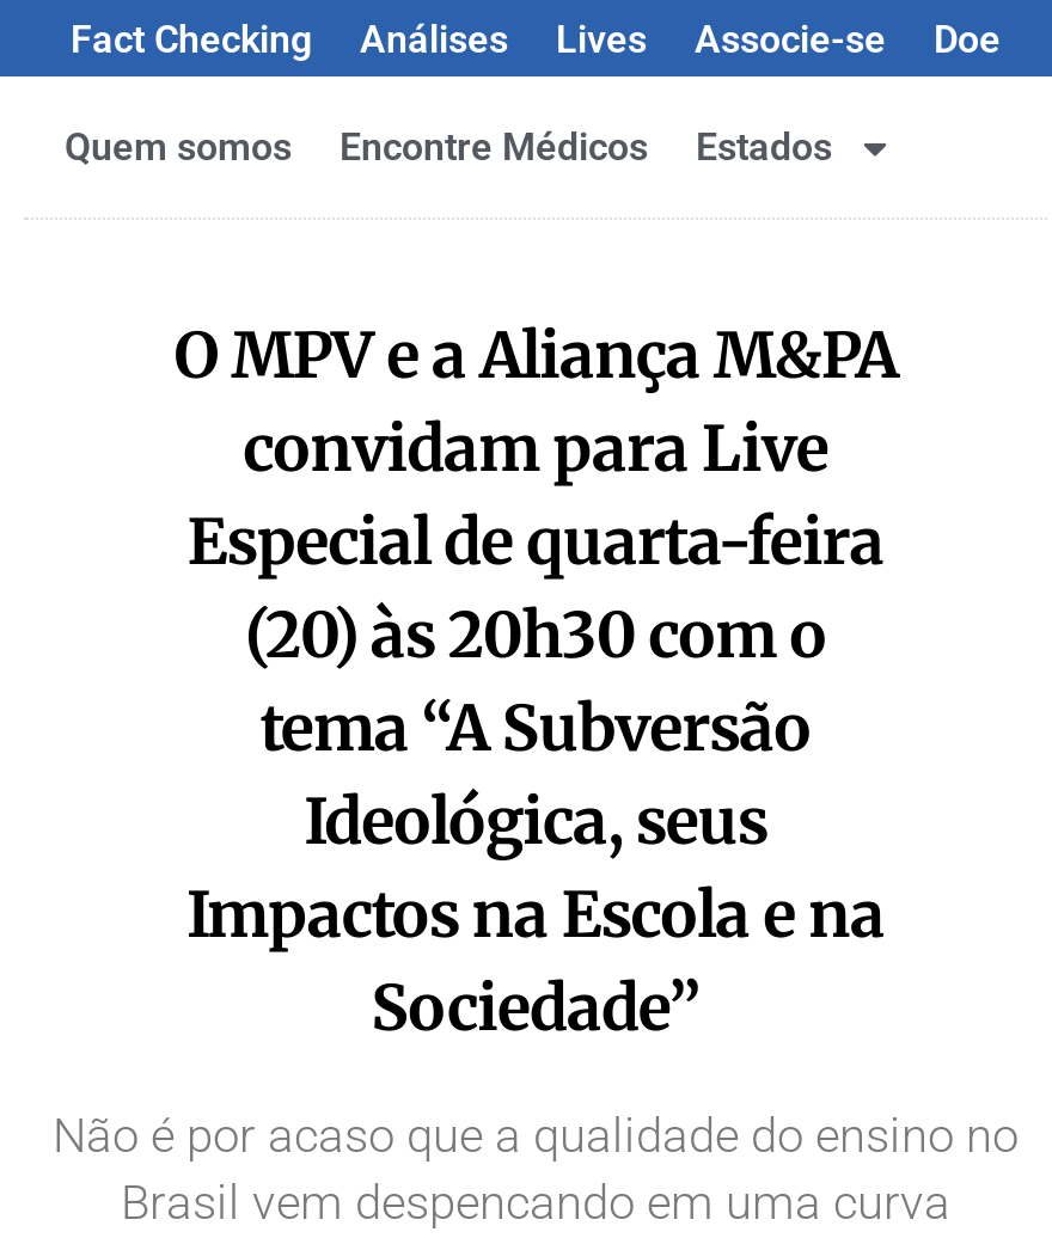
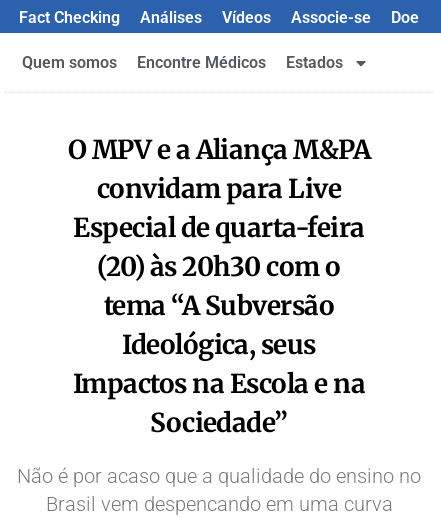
[556,17,647,62] Lives -> [222,8,271,27] Vídeos

